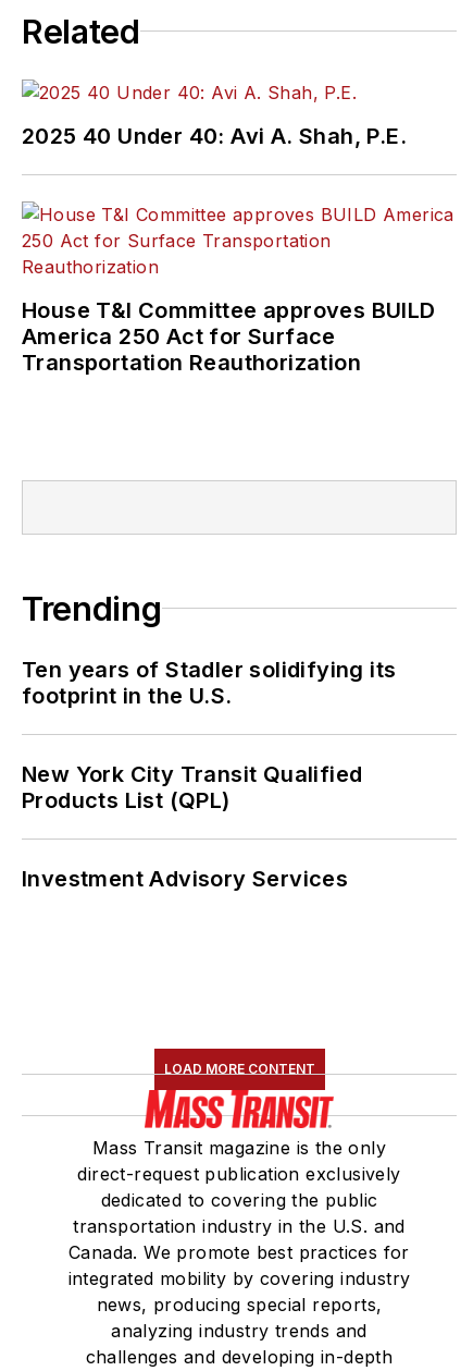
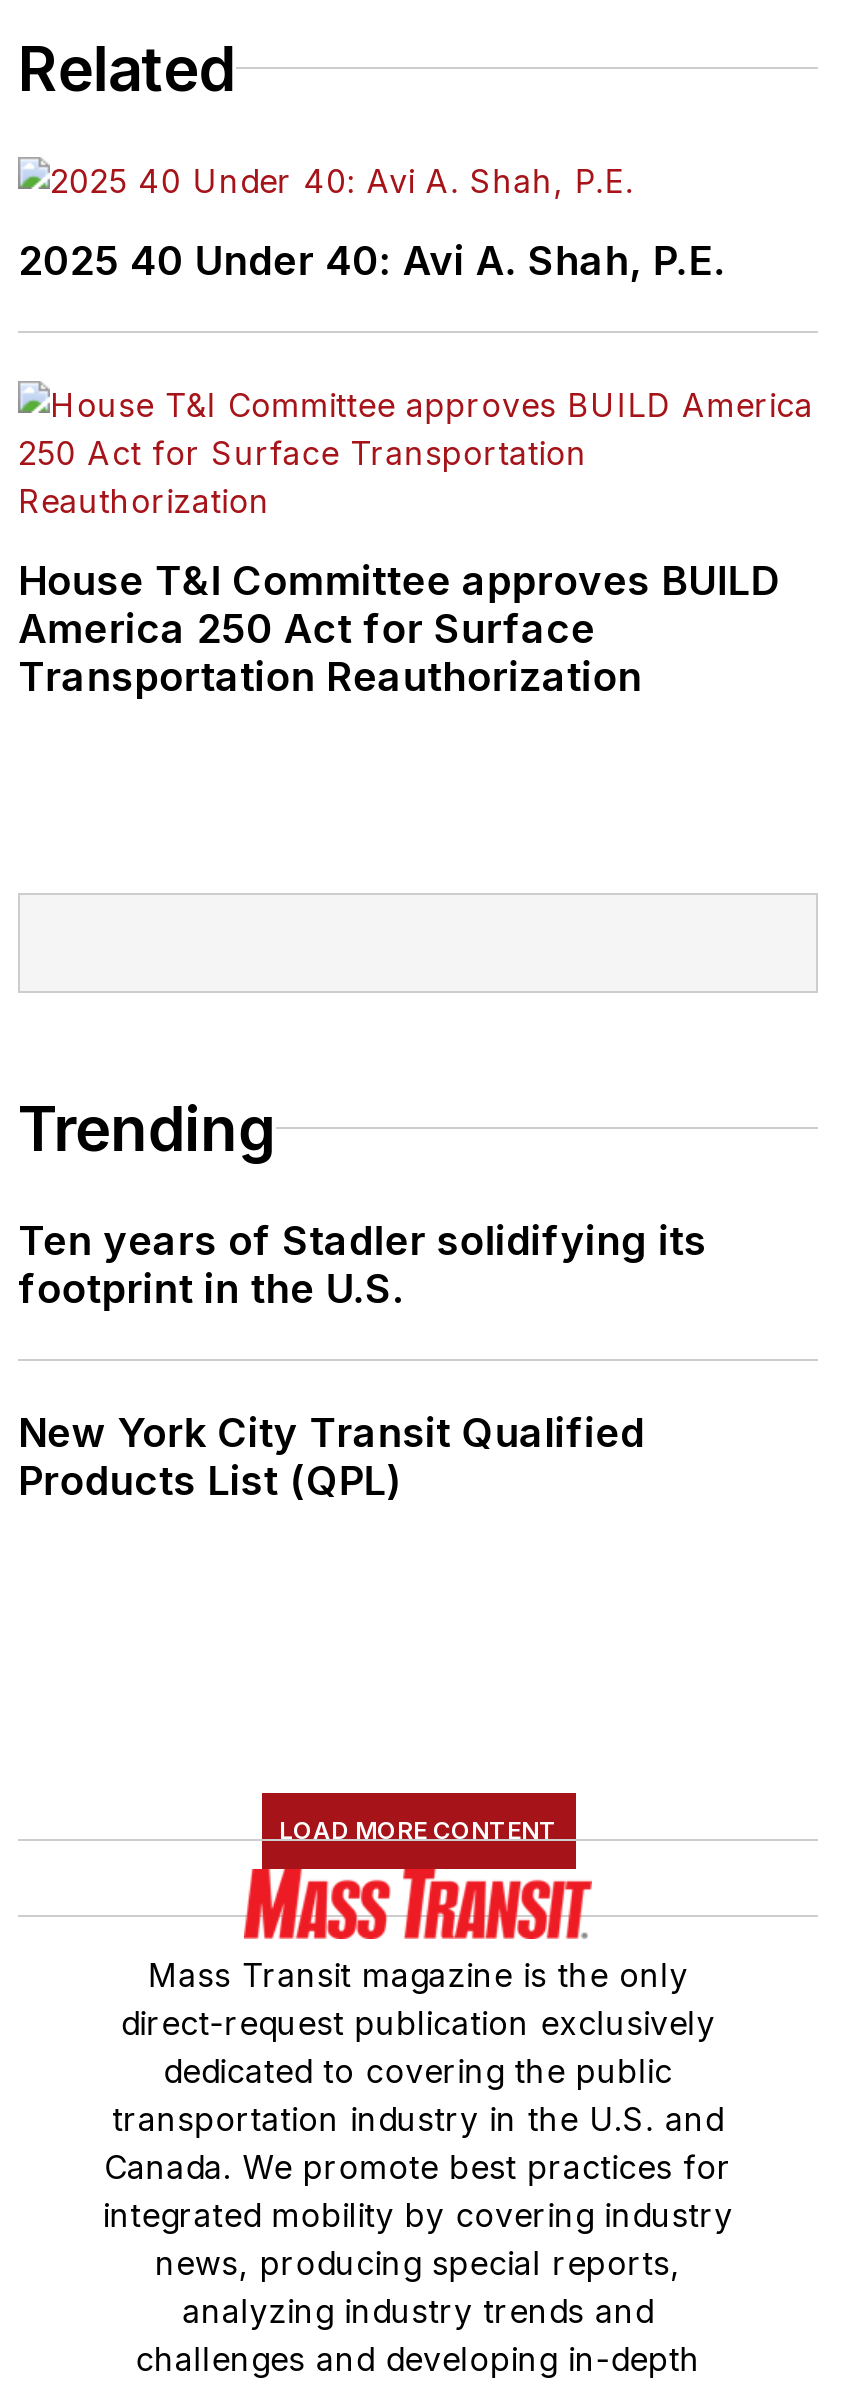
[22,866,348,892] Investment Advisory Services -> none

